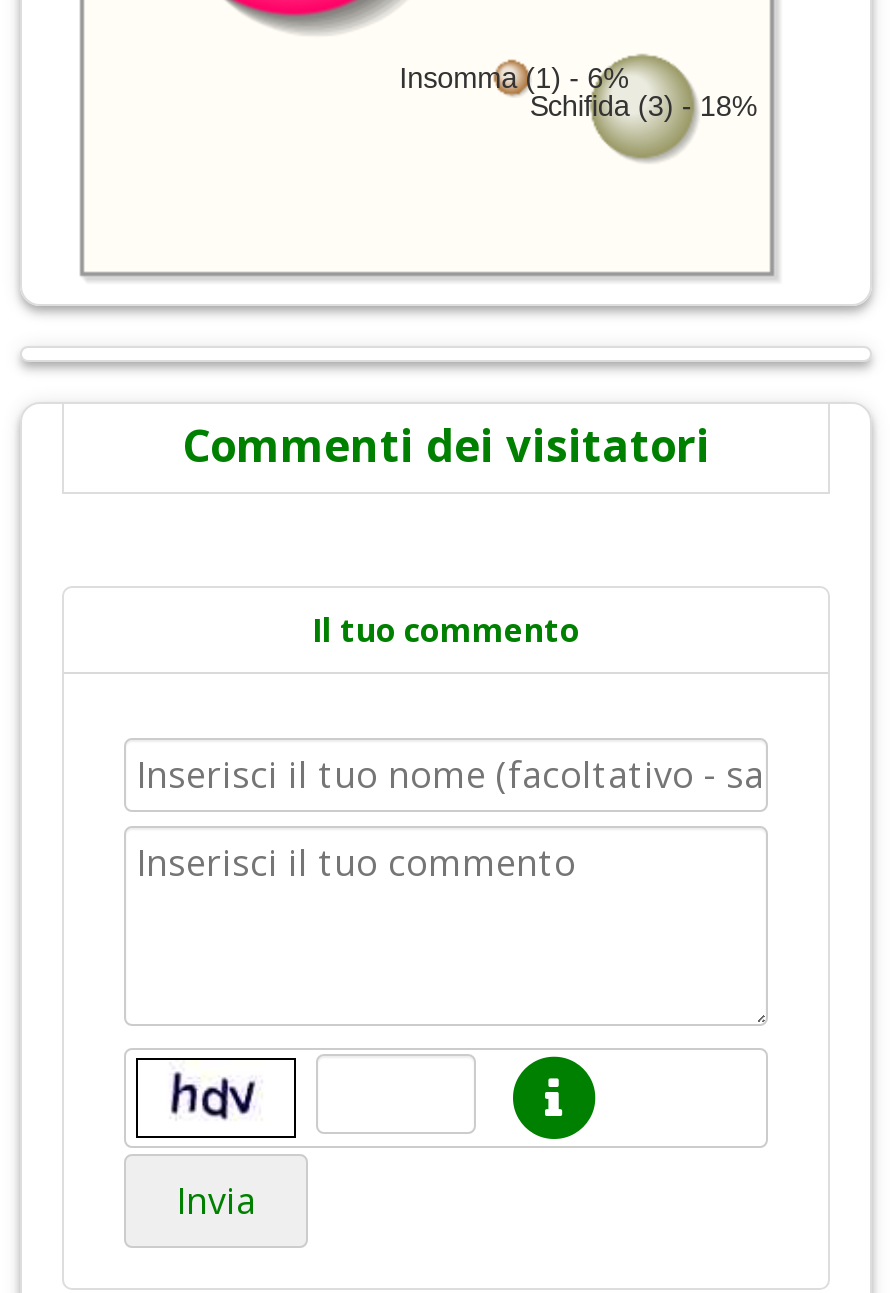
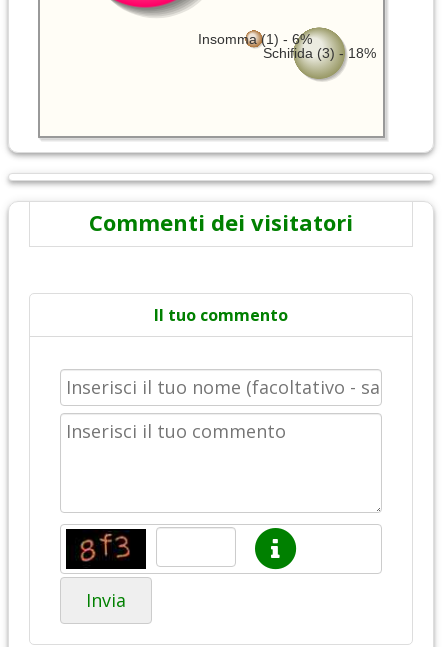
[136,1058,296,1138] [image] -> [66,529,146,569] [image]

